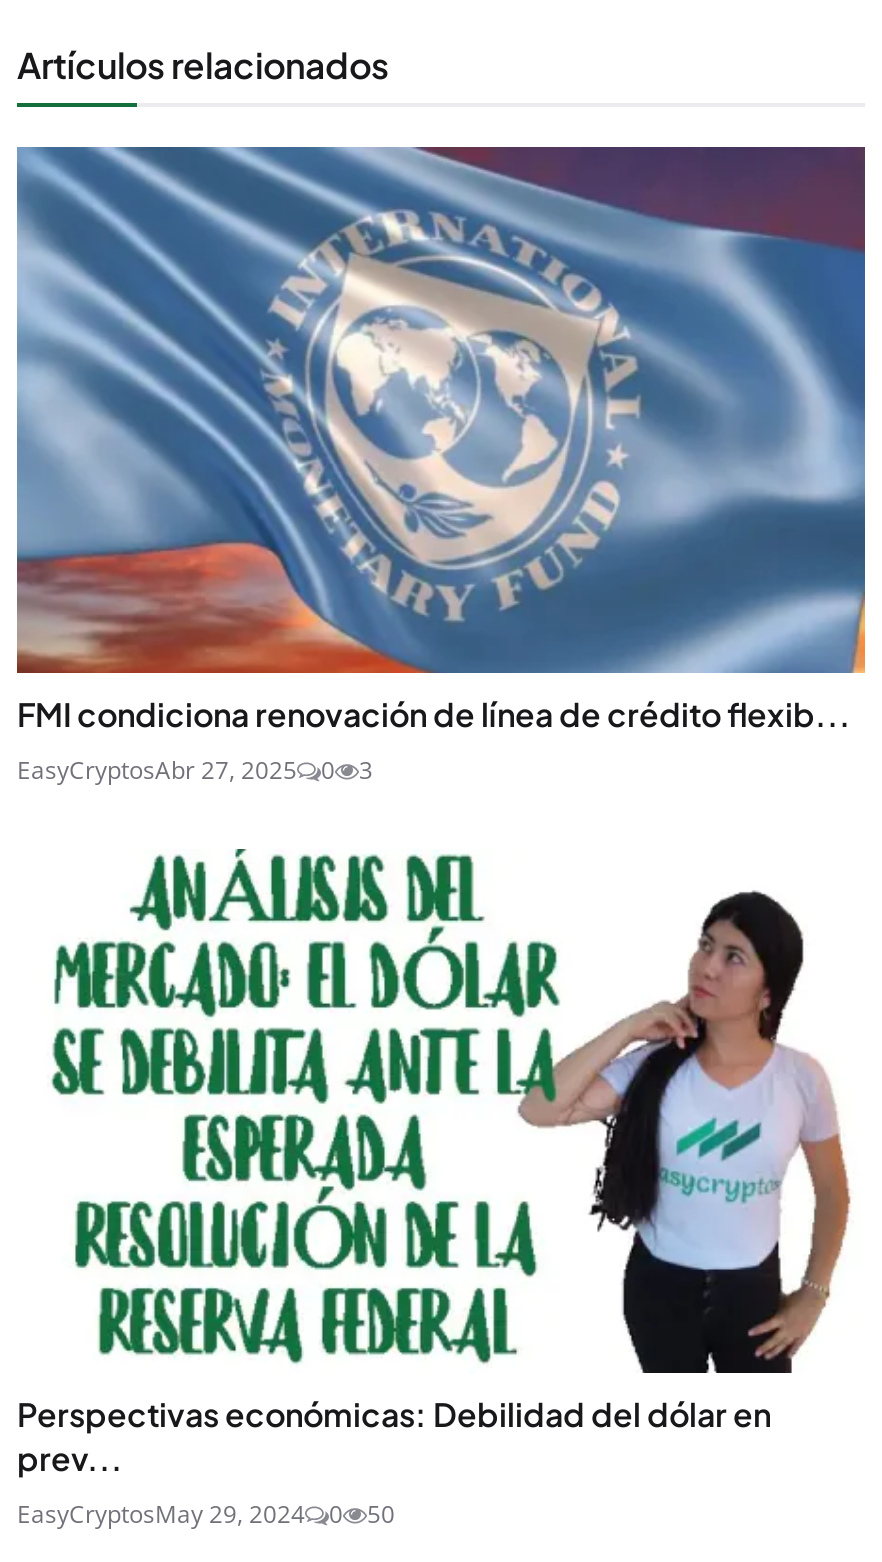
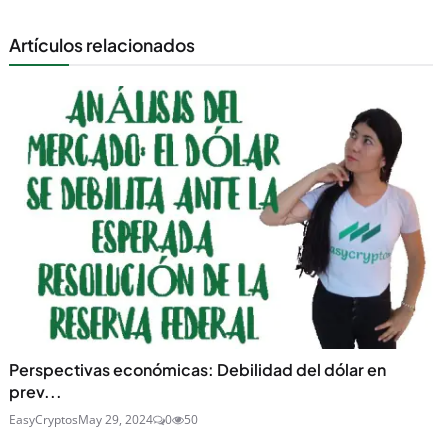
[15,145,867,787] [image] | FMI condiciona renovación de línea de crédito flexib... | EasyCryptosAbr 27, 2025 | 0 | 3 -> none

